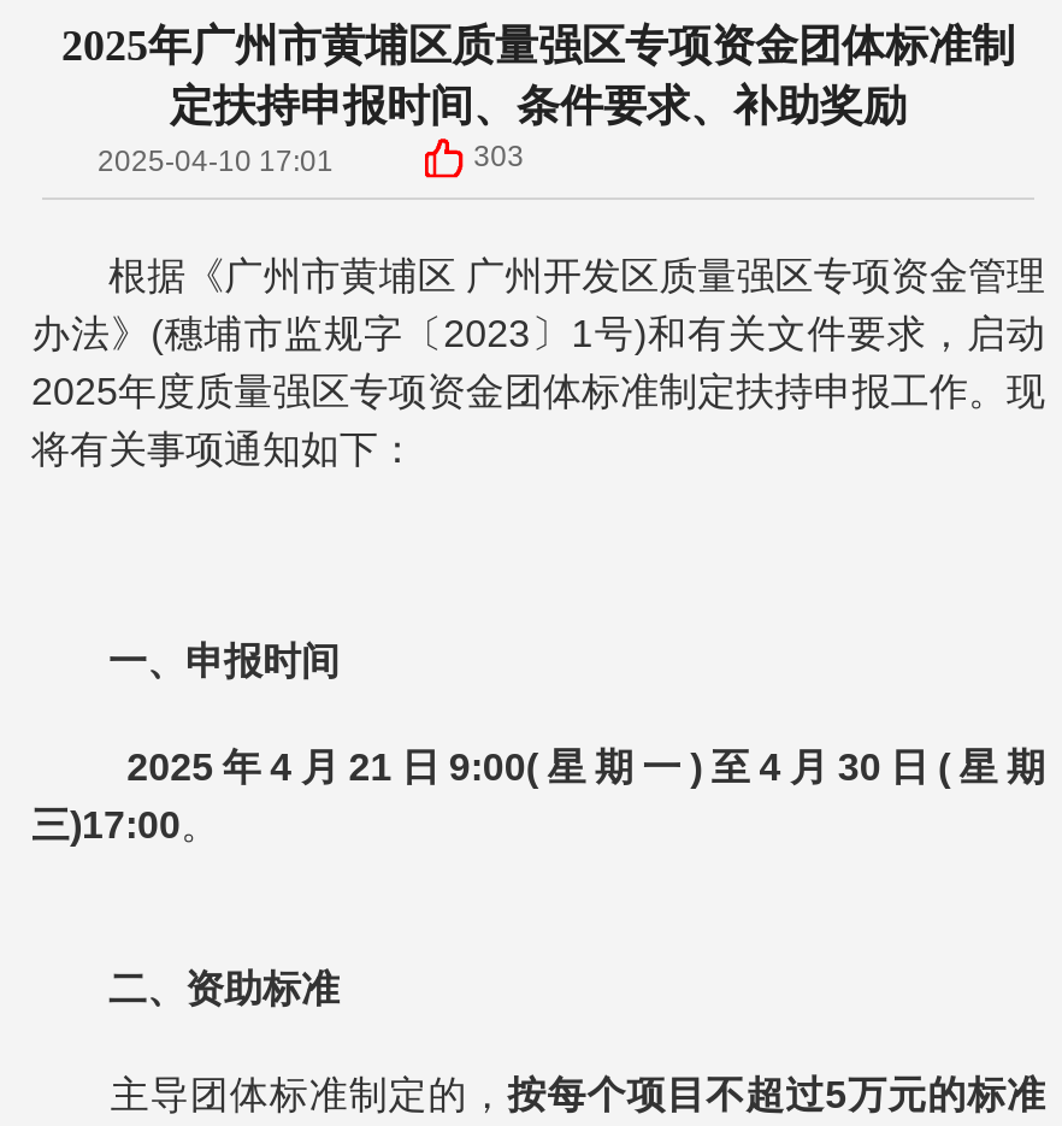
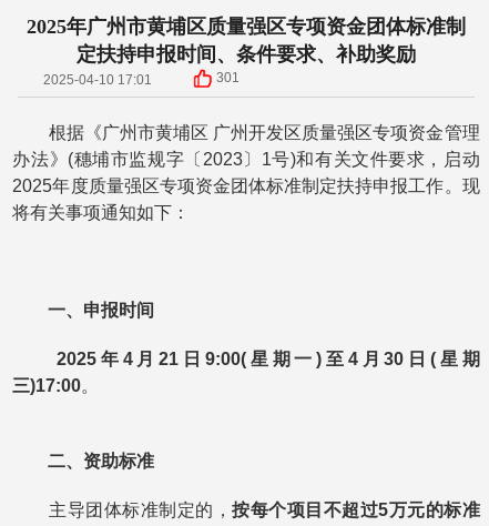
[474,141,524,175] 303 -> [216,70,240,86] 301

